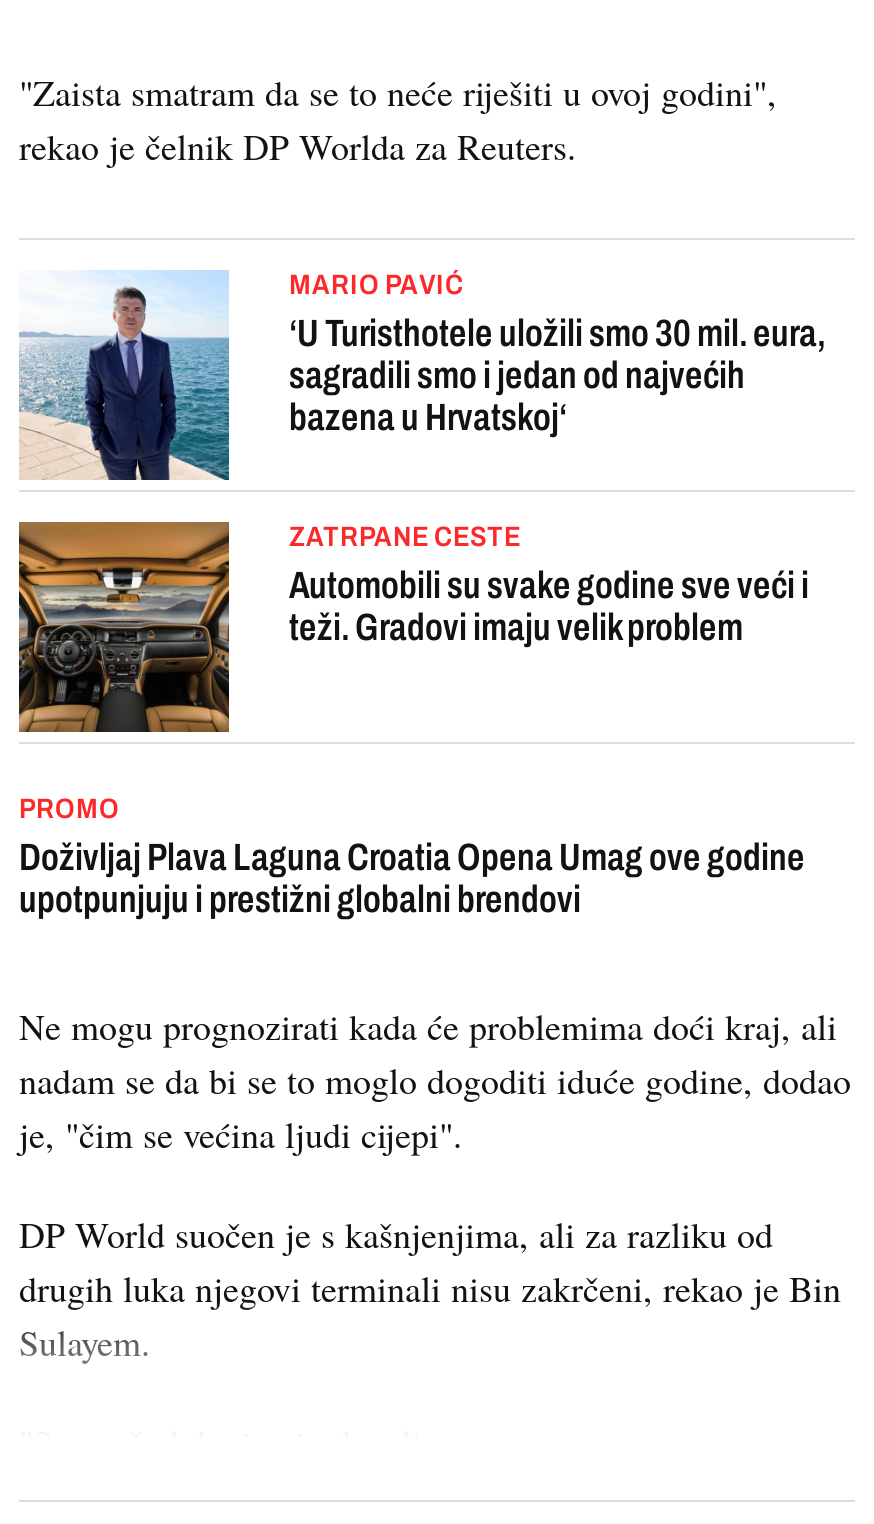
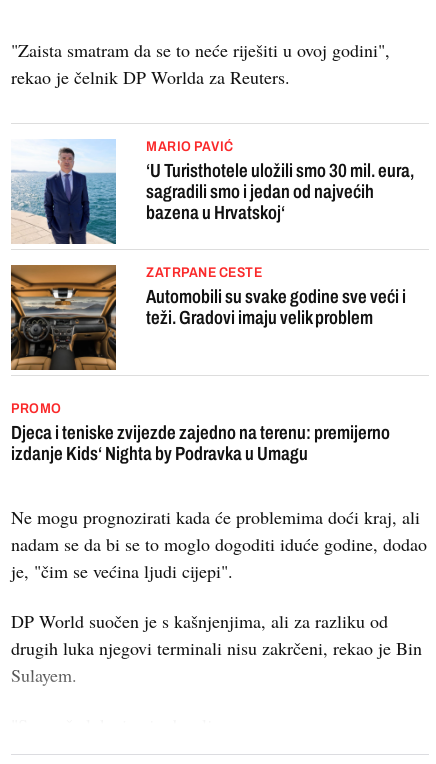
[19,836,805,920] Doživljaj Plava Laguna Croatia Opena Umag ove godine | upotpunjuju i prestižni globalni brendovi -> [11,422,390,464] Djeca i teniske zvijezde zajedno na terenu: premijerno | izdanje Kids‘ Nighta by Podravka u Umagu

